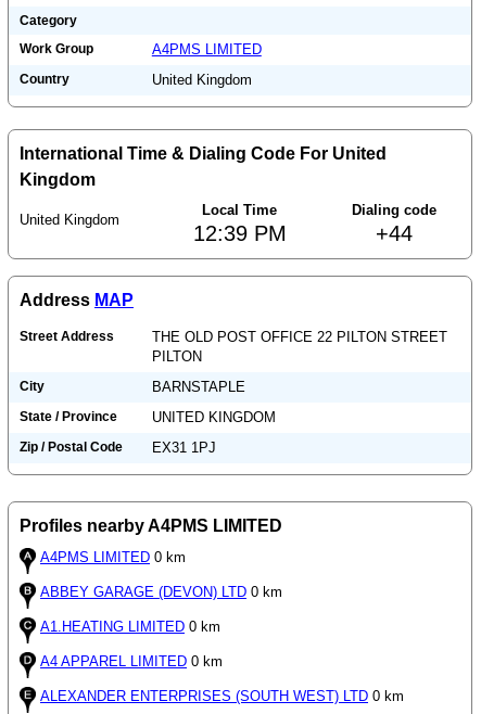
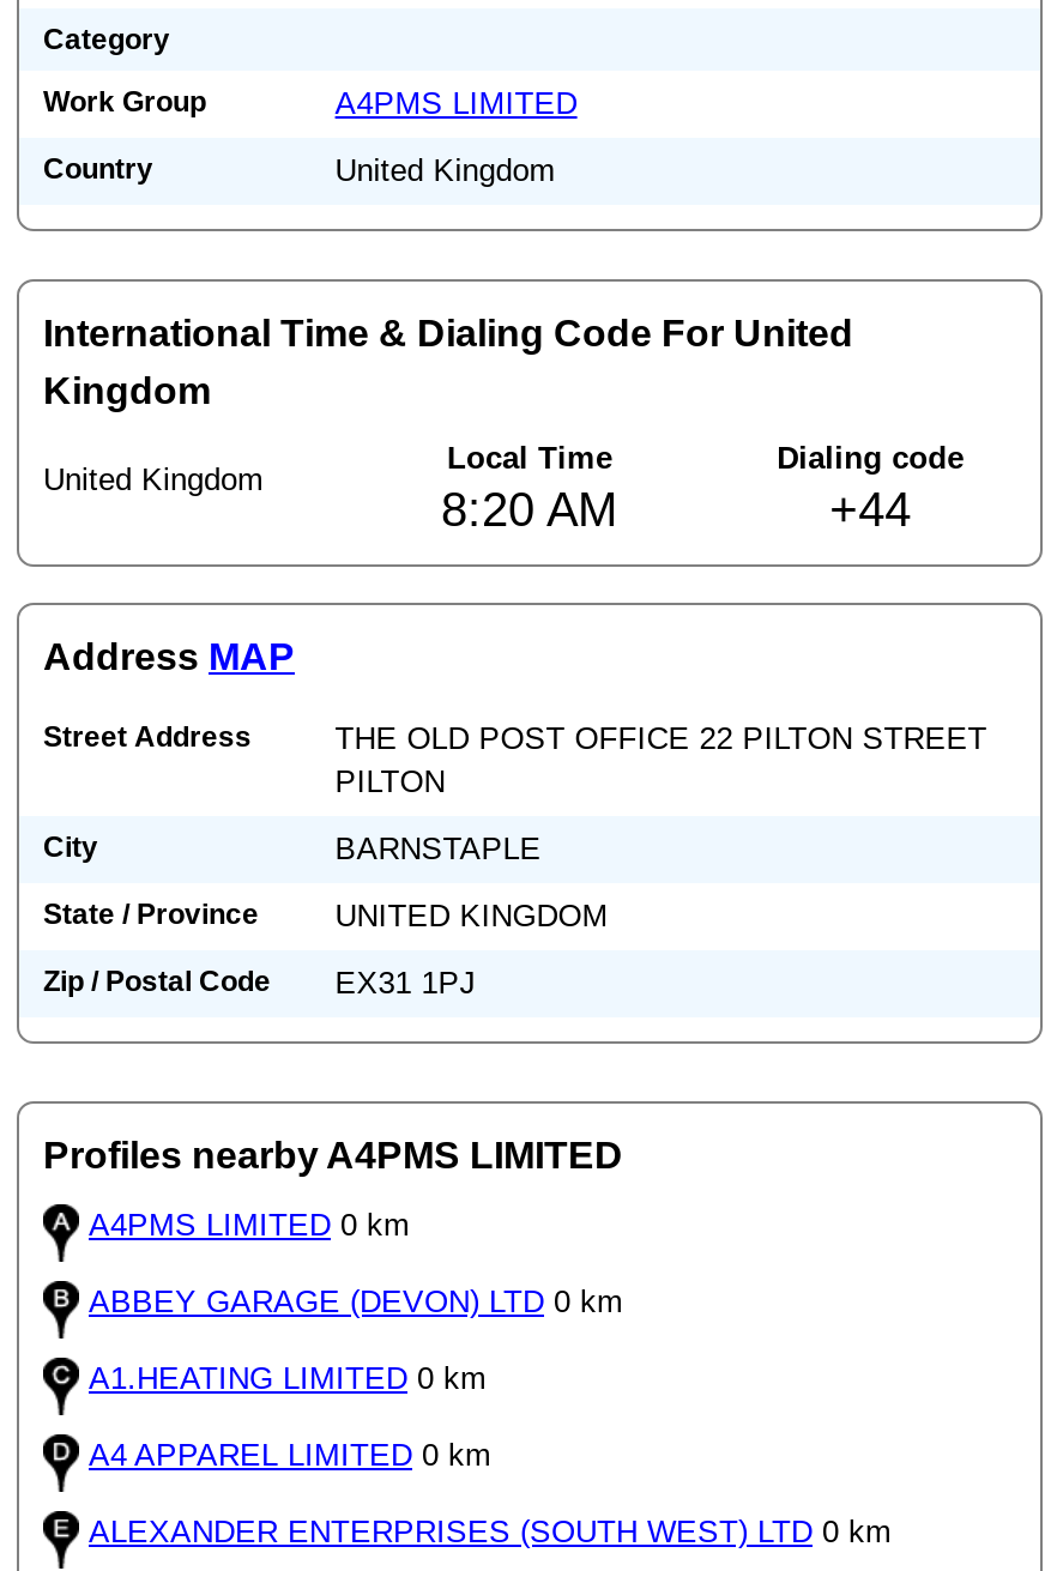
[193,221,287,245] 12:39 PM -> [441,483,618,536] 8:20 AM

